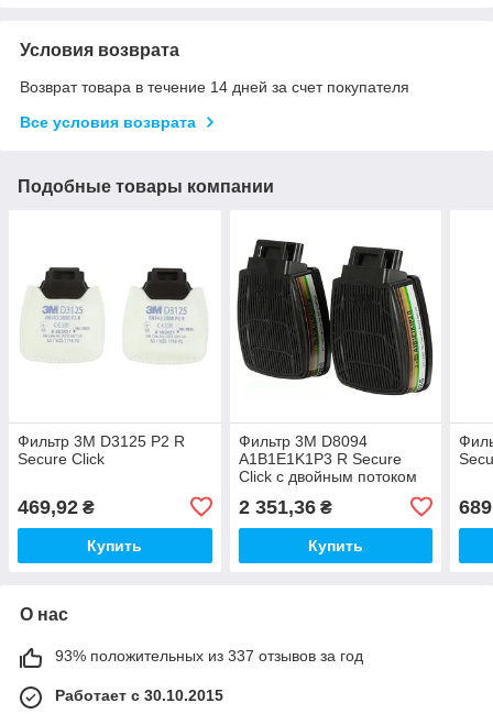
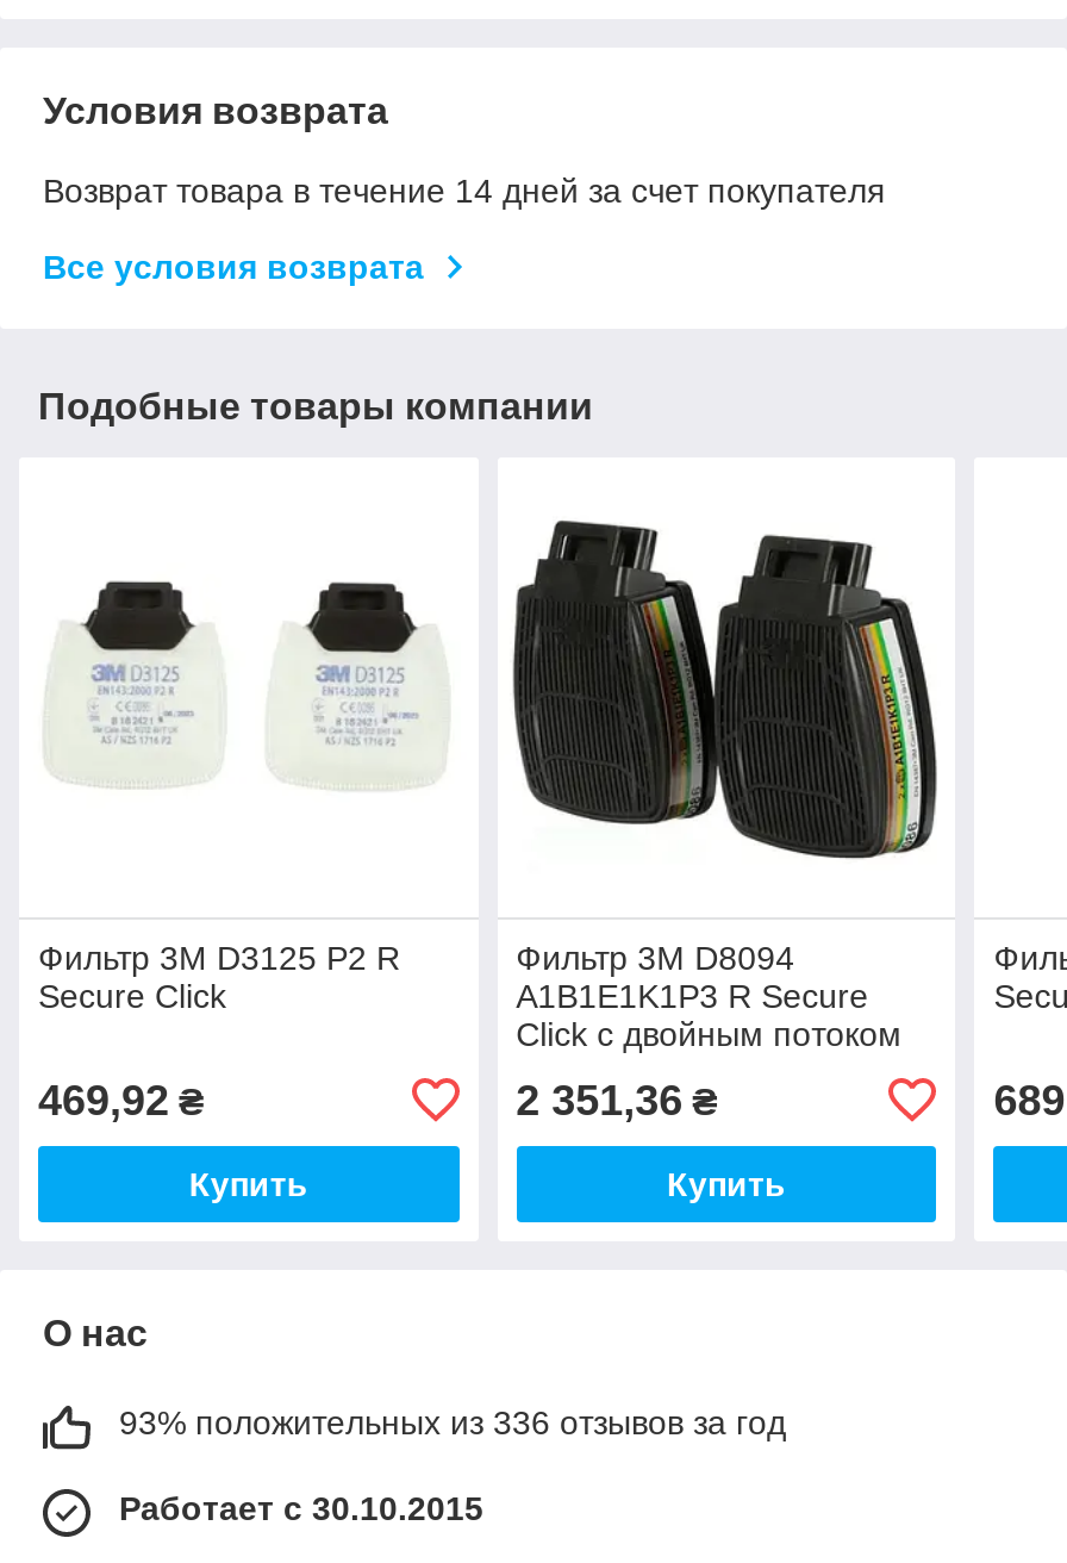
[55,646,363,664] 93% положительных из 337 отзывов за год -> [119,1402,786,1440] 93% положительных из 336 отзывов за год

